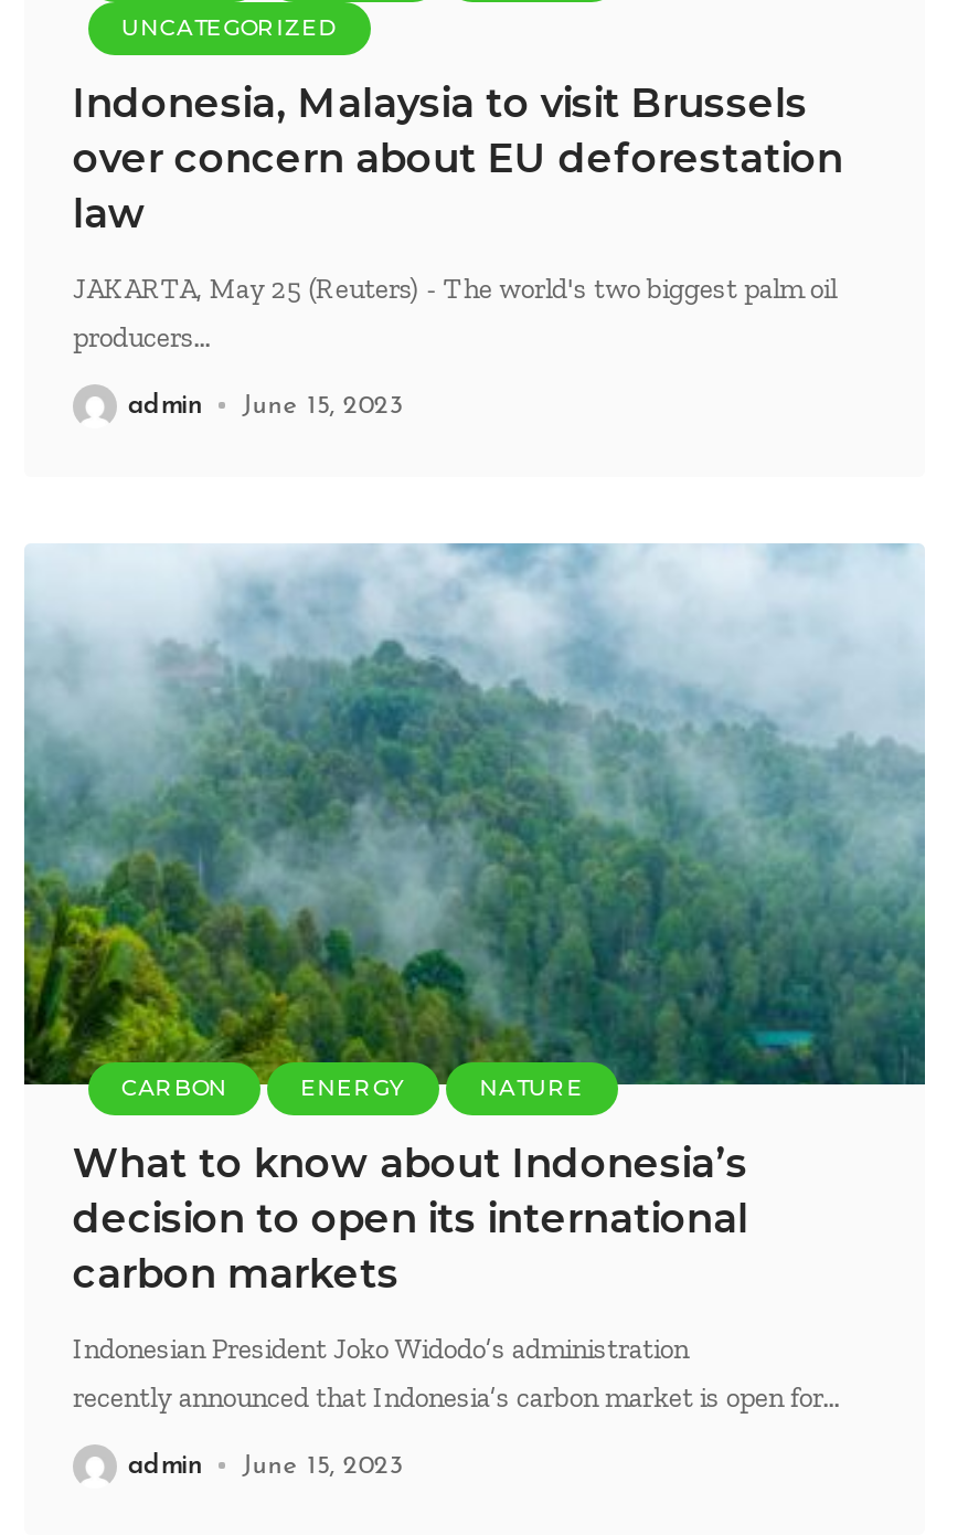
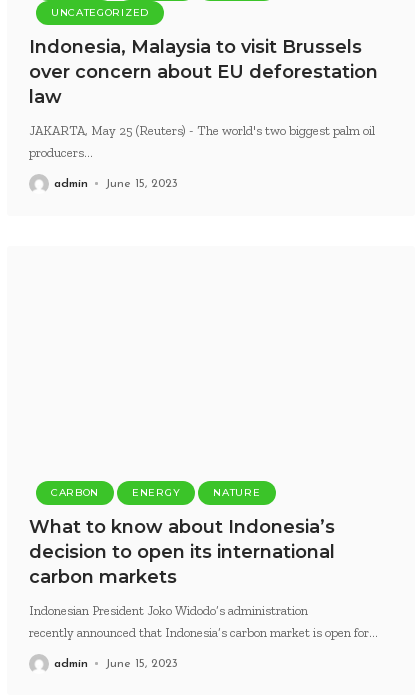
[22,541,927,1087] [image] -> none

